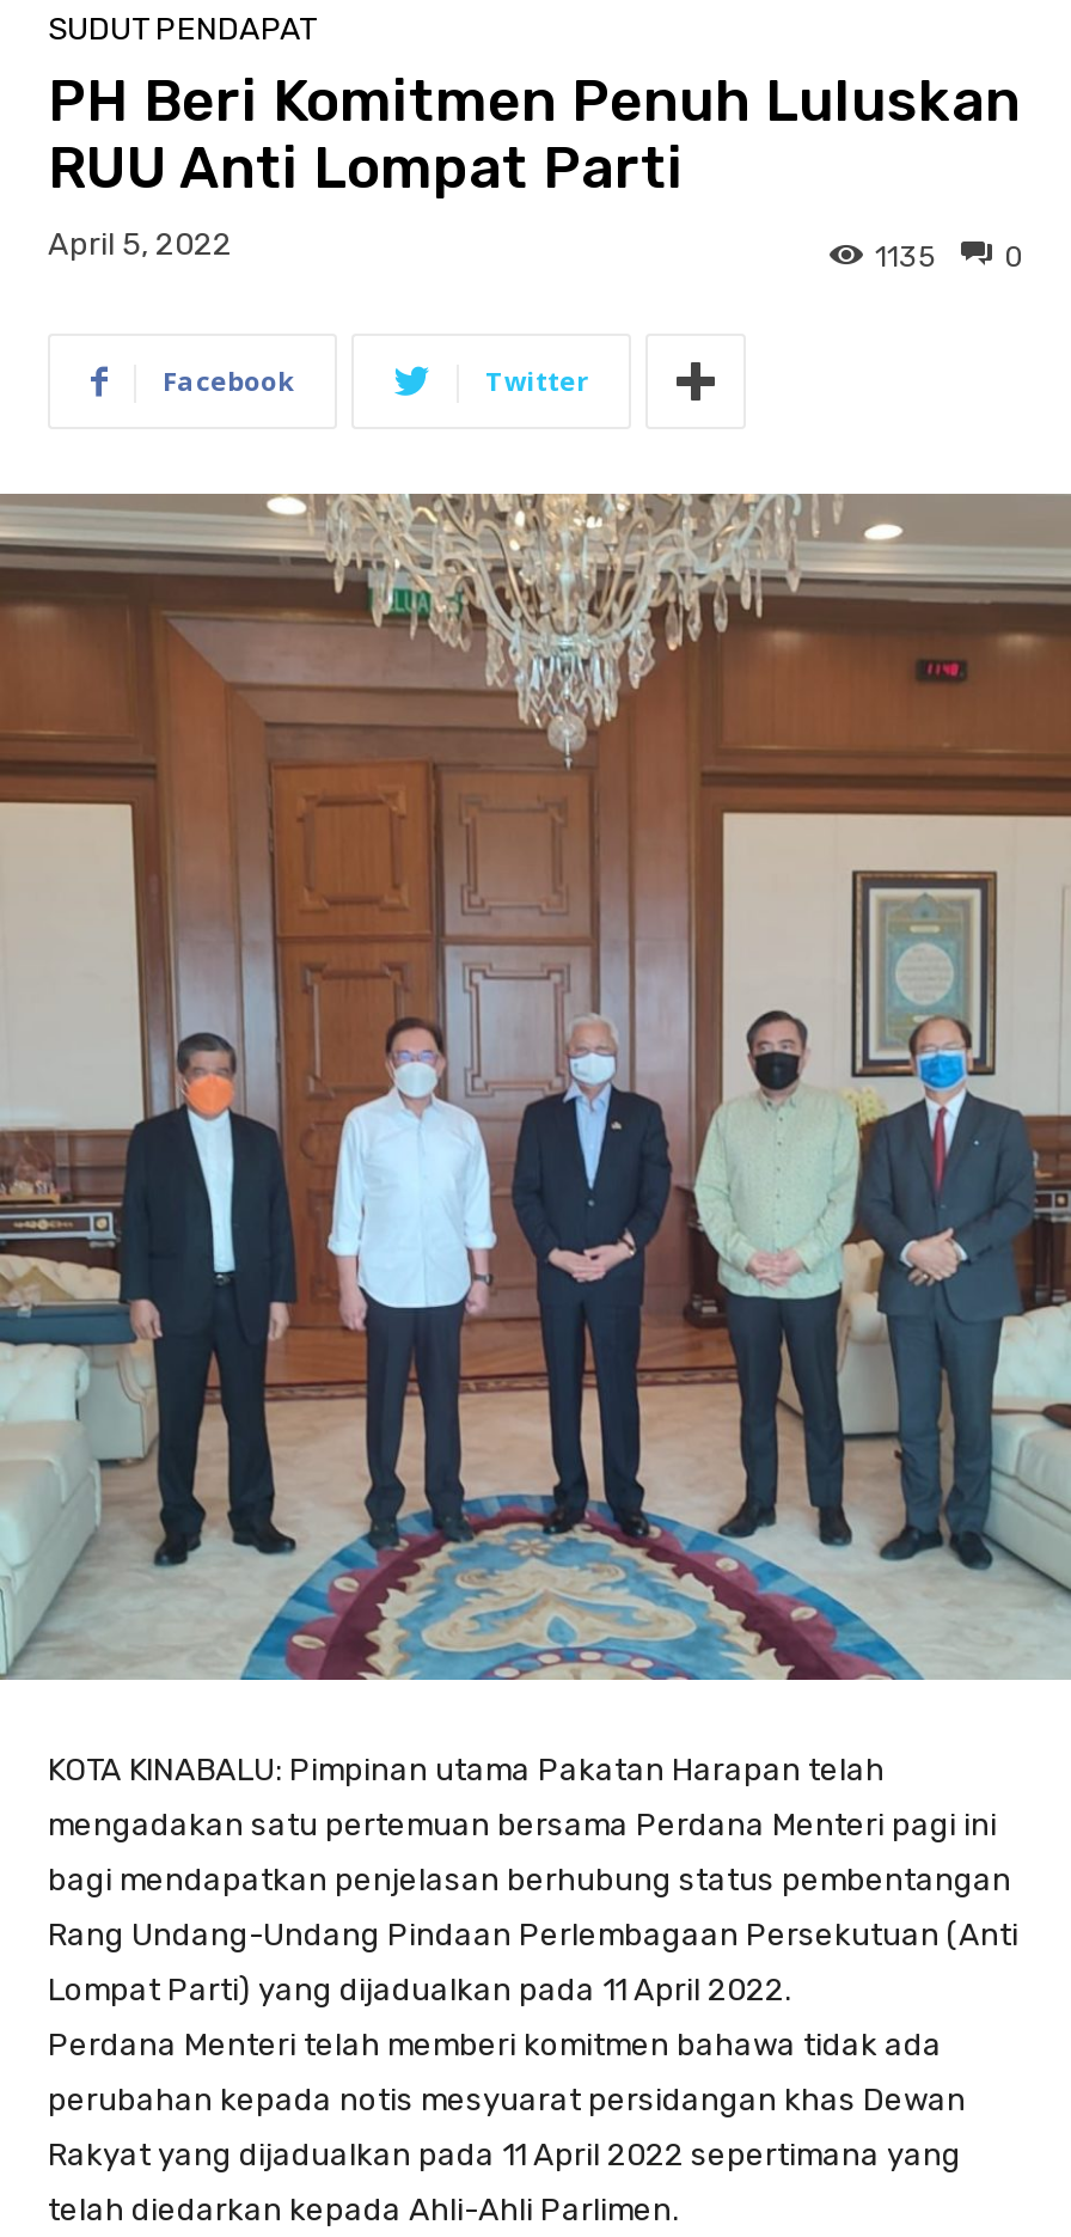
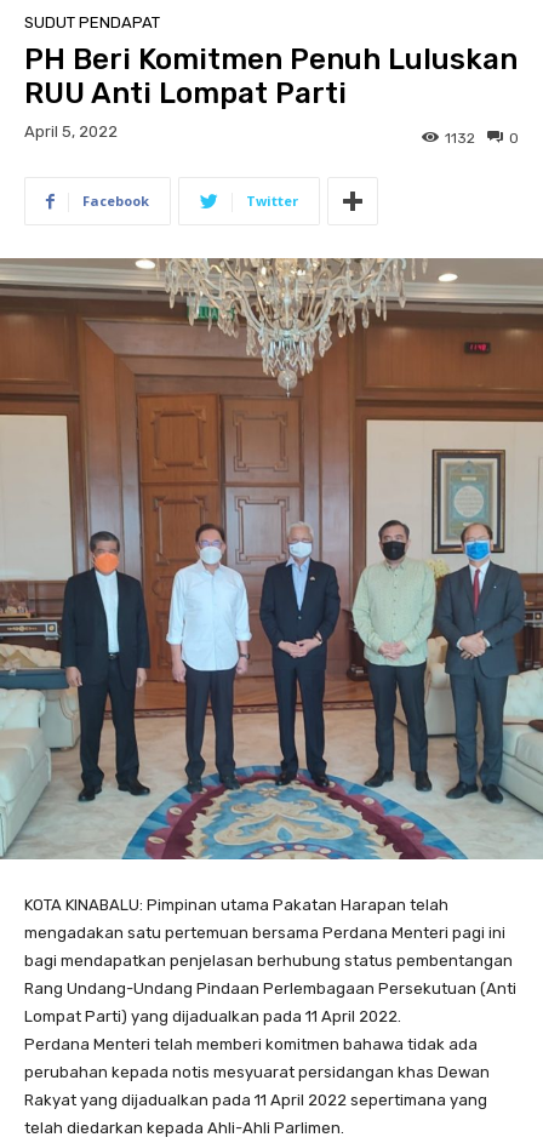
[875,240,1023,274] 1135 0 -> [445,130,519,147] 1132 0

